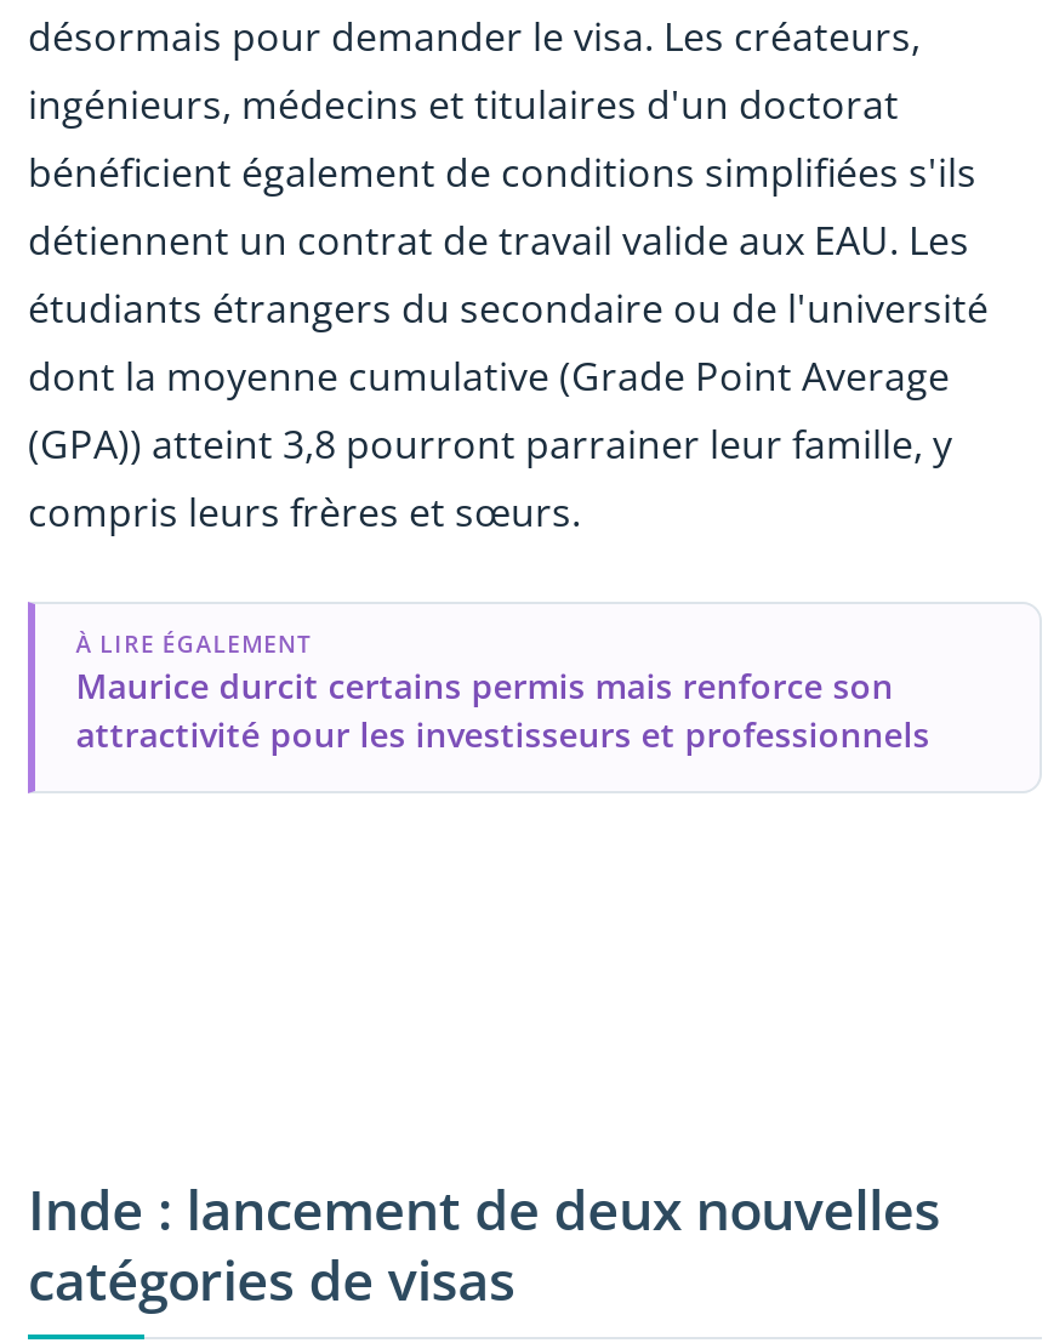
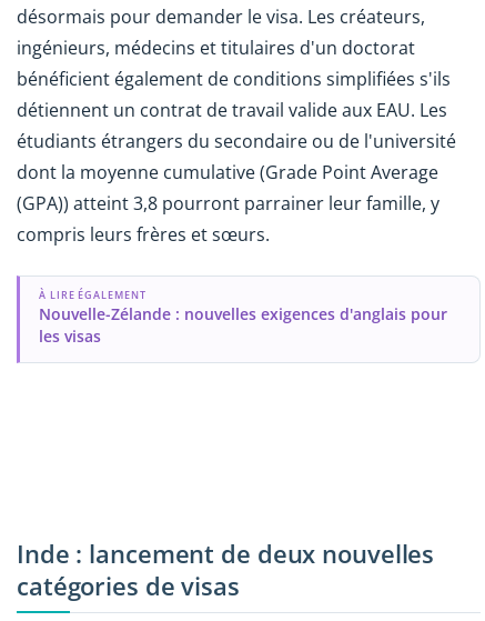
[76,663,930,758] Maurice durcit certains permis mais renforce son | attractivité pour les investisseurs et professionnels -> [39,304,447,347] Nouvelle-Zélande : nouvelles exigences d'anglais pour | les visas

